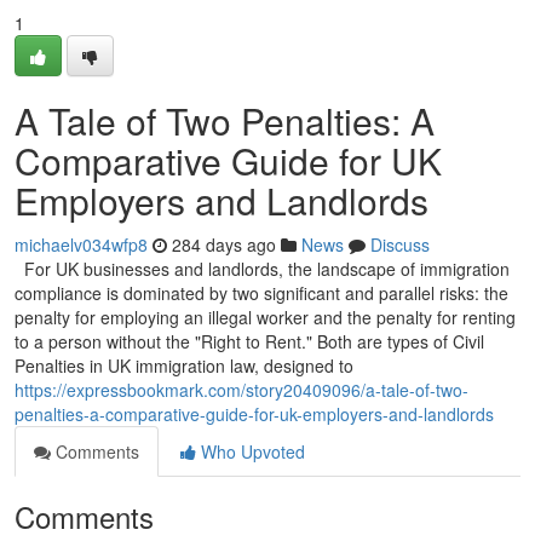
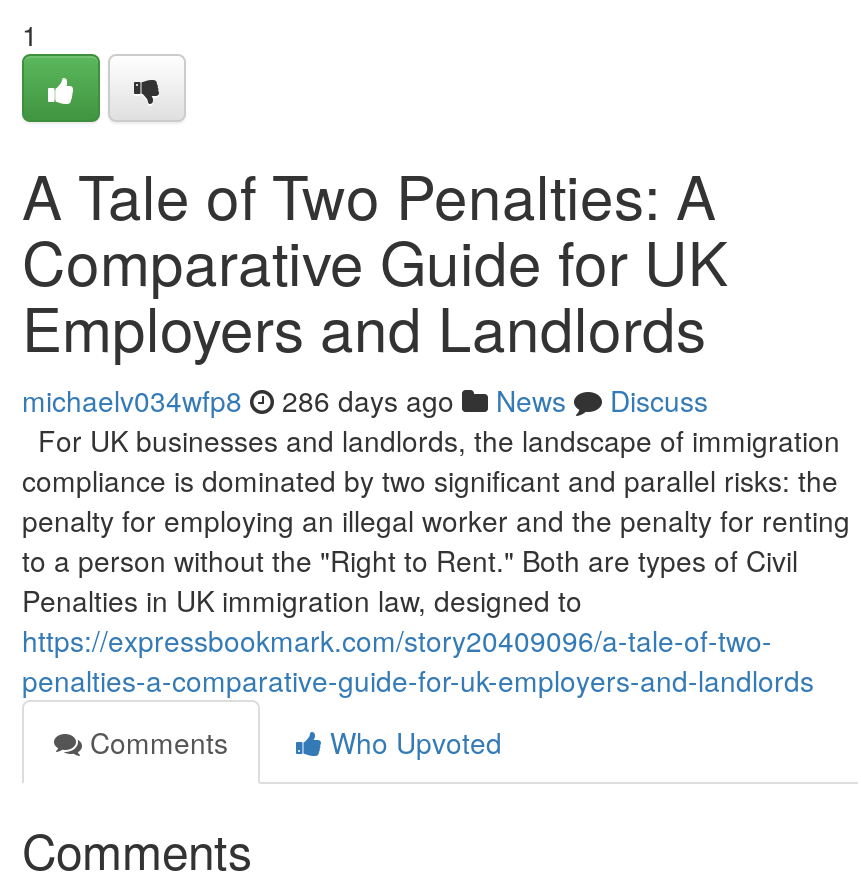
[15,232,430,257] michaelv034wfp8 284 days ago News Discuss -> [22,380,708,420] michaelv034wfp8 286 days ago News Discuss

